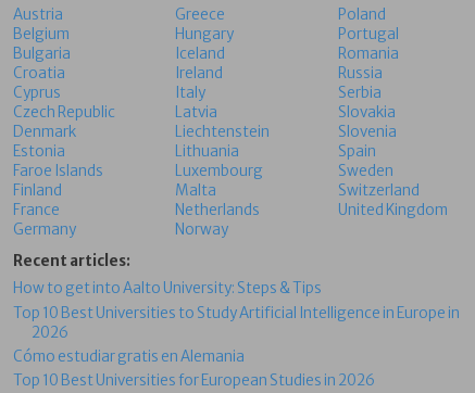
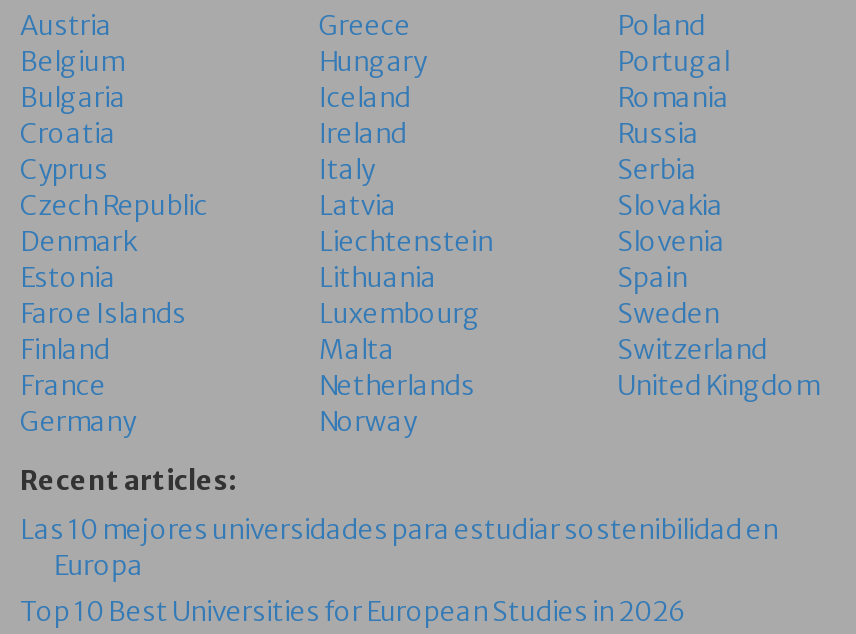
[13,279,460,366] How to get into Aalto University: Steps & Tips | Top 10 Best Universities to Study Artificial Intelligence in Europe in | 2026 | Cómo estudiar gratis en Alemania -> [20,514,778,584] Las 10 mejores universidades para estudiar sostenibilidad en | Europa

